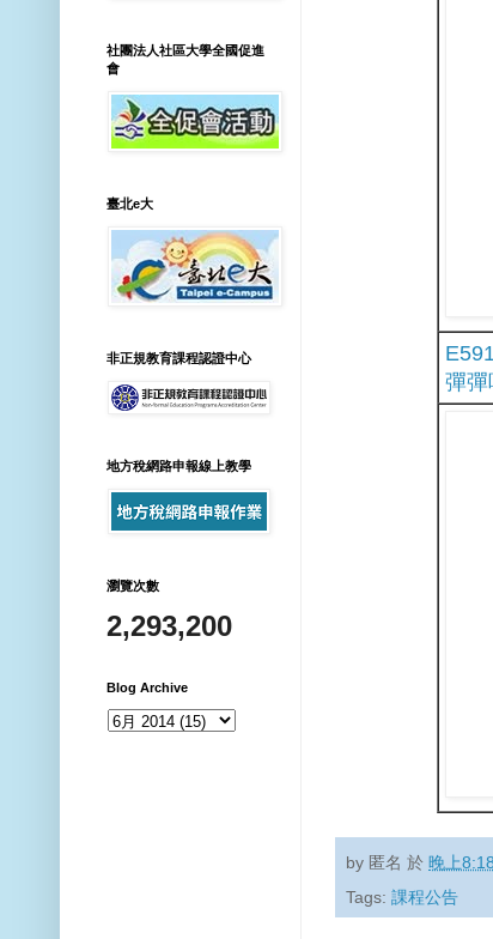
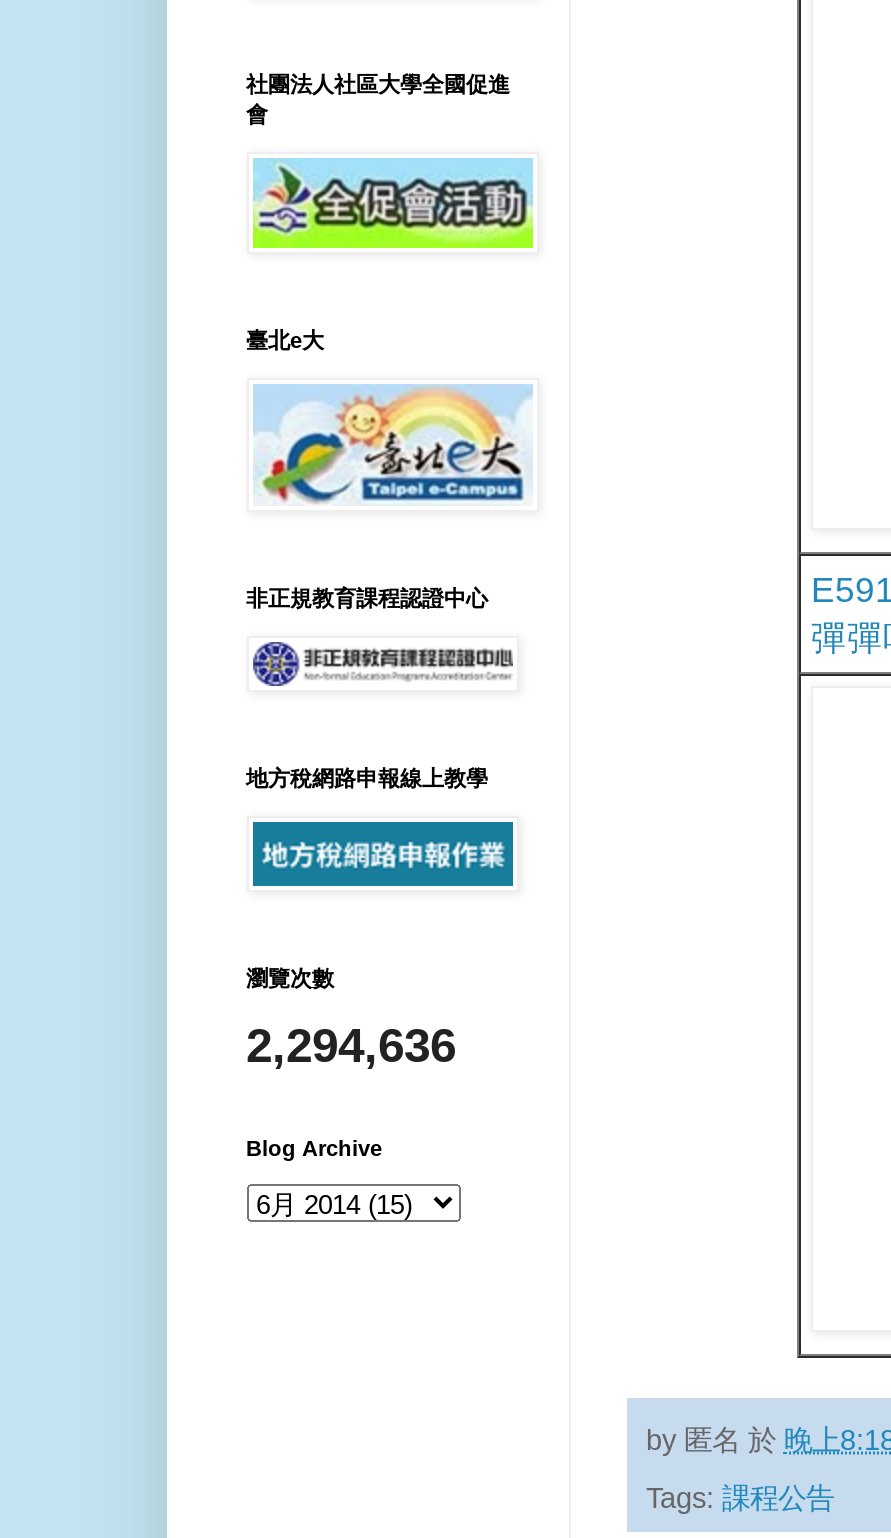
[107,610,233,642] 2,293,200 -> [246,1018,456,1072] 2,294,636

